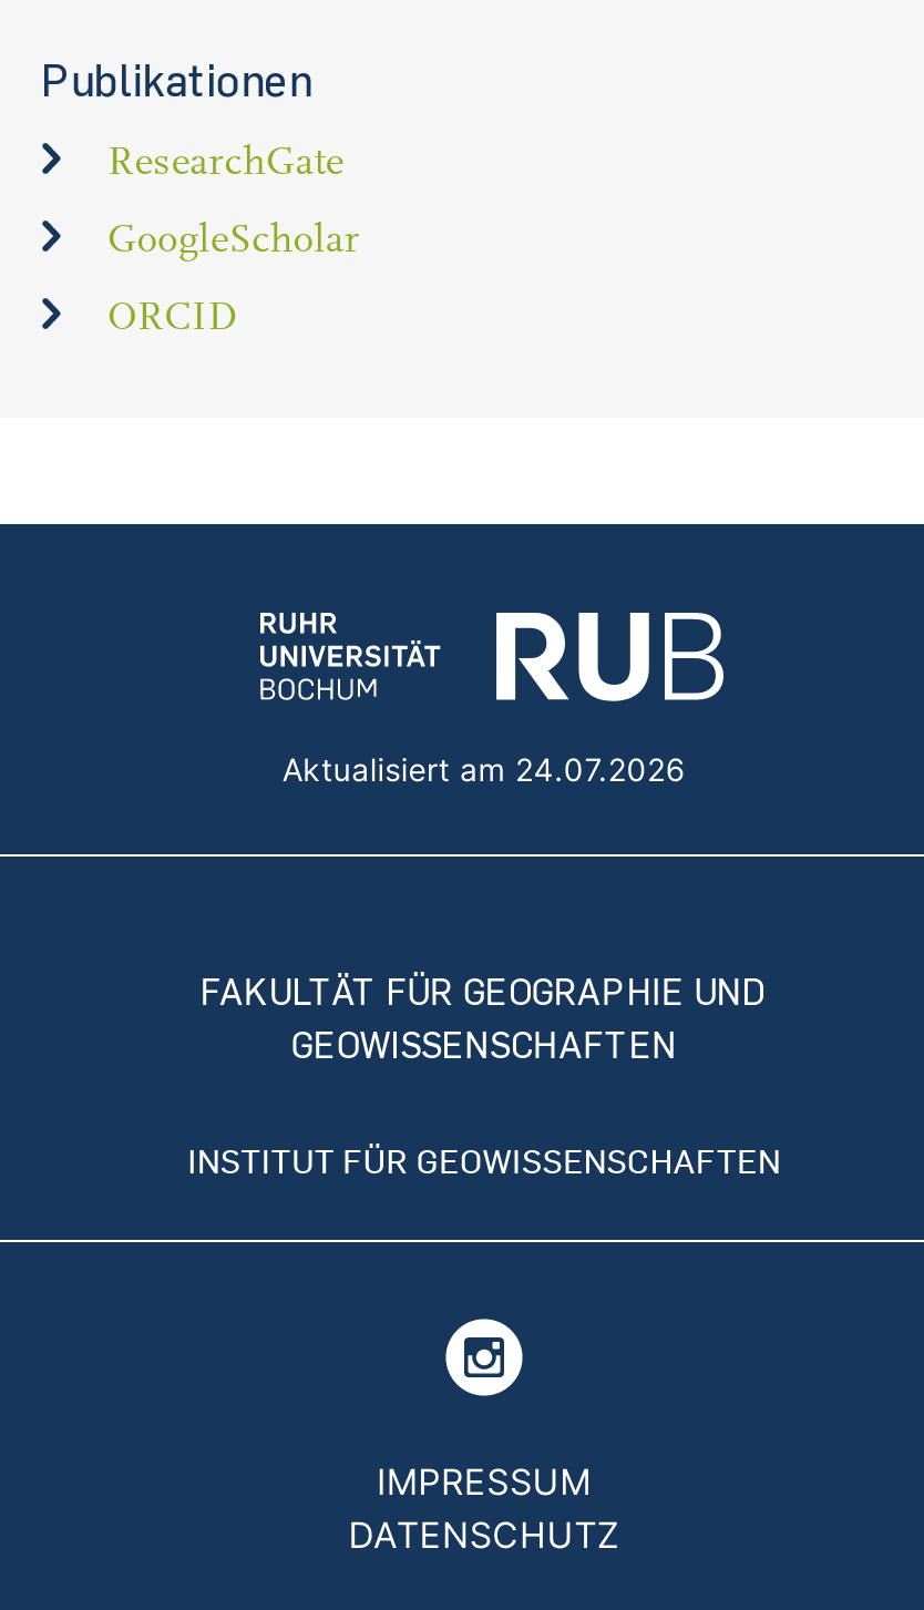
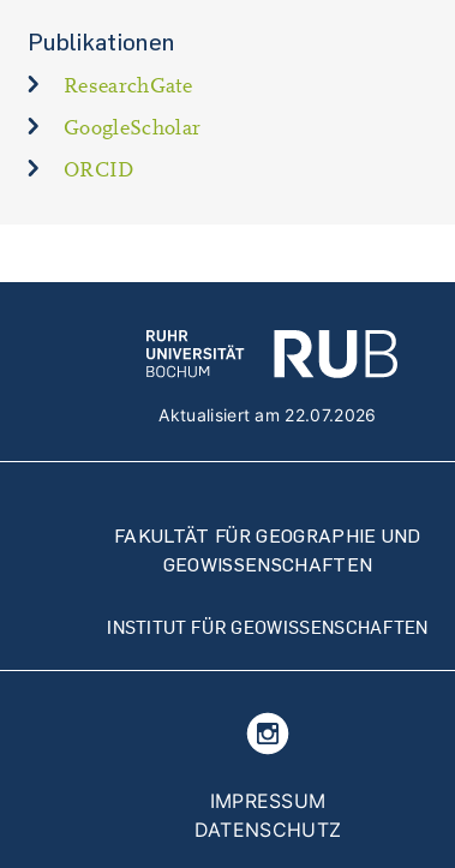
[282,750,686,787] Aktualisiert am 24.07.2026 -> [159,404,377,425] Aktualisiert am 22.07.2026

